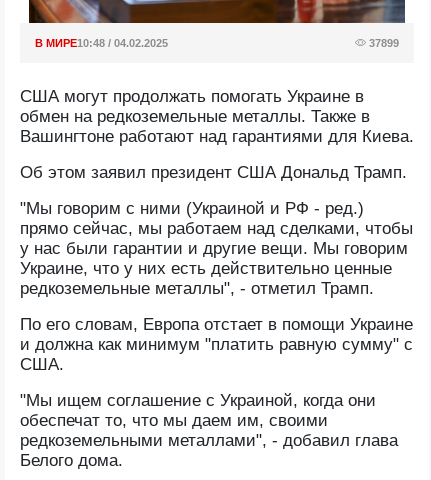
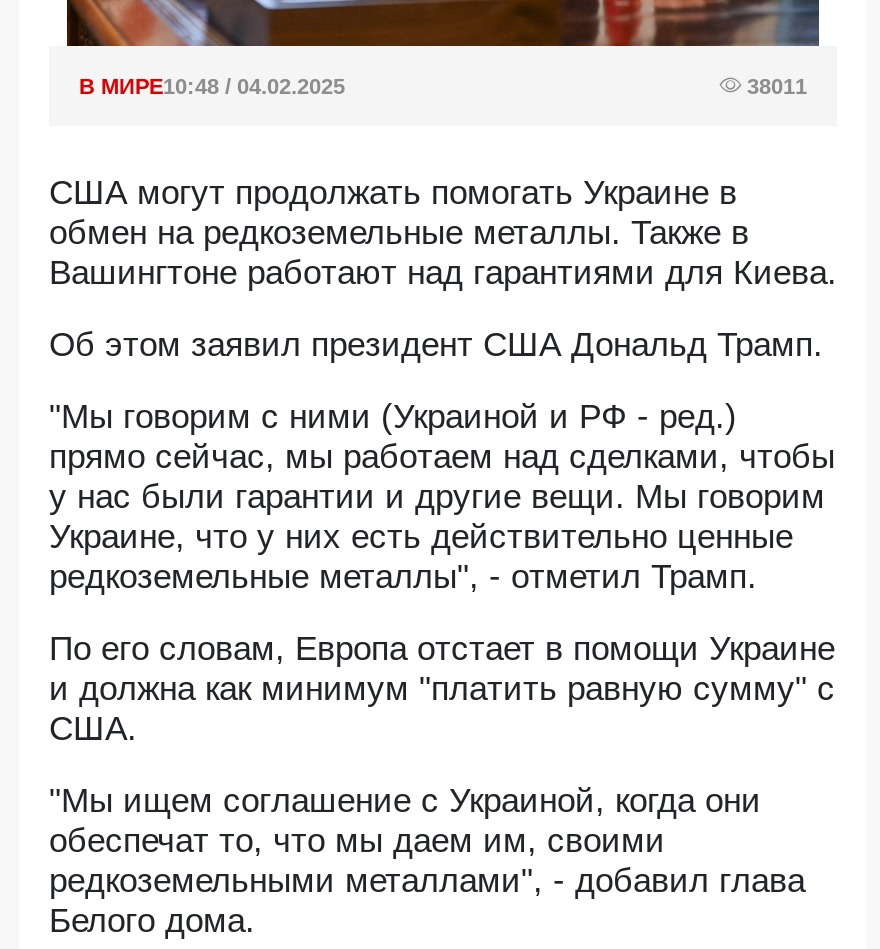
[369,37,399,49] 37899 -> [747,74,807,98] 38011

